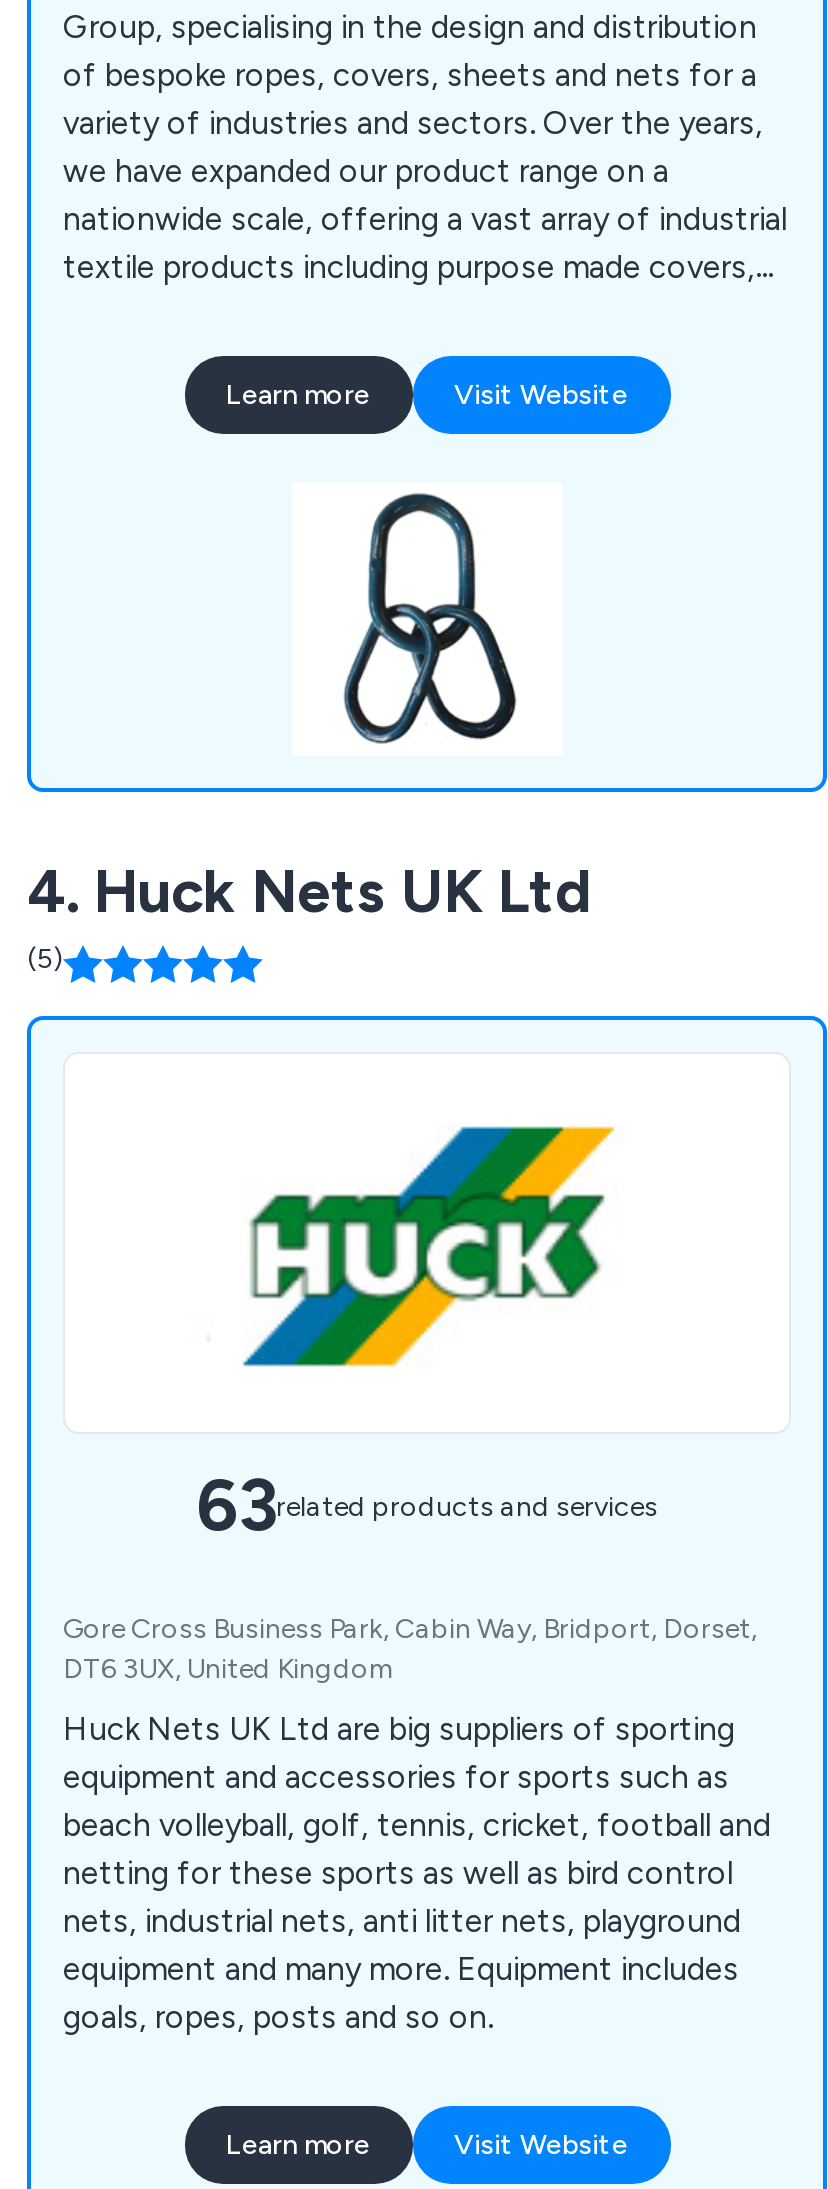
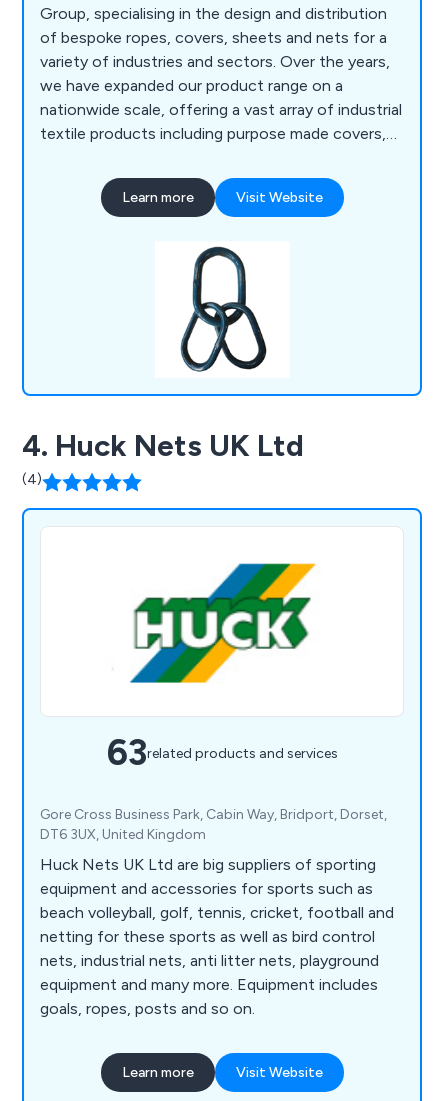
[27,942,63,976] (5) -> [22,471,42,488] (4)

